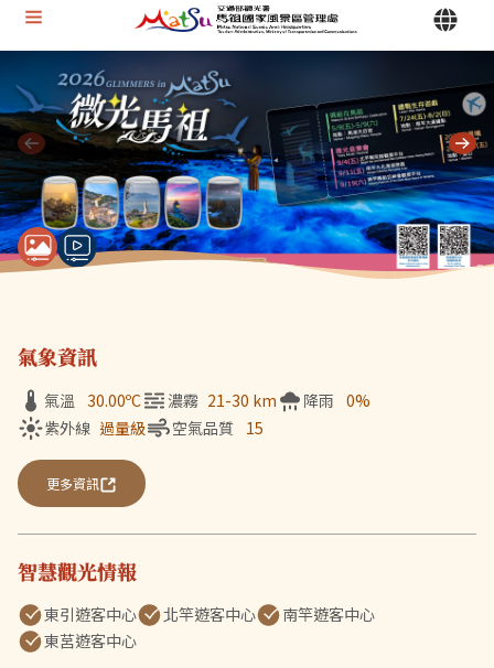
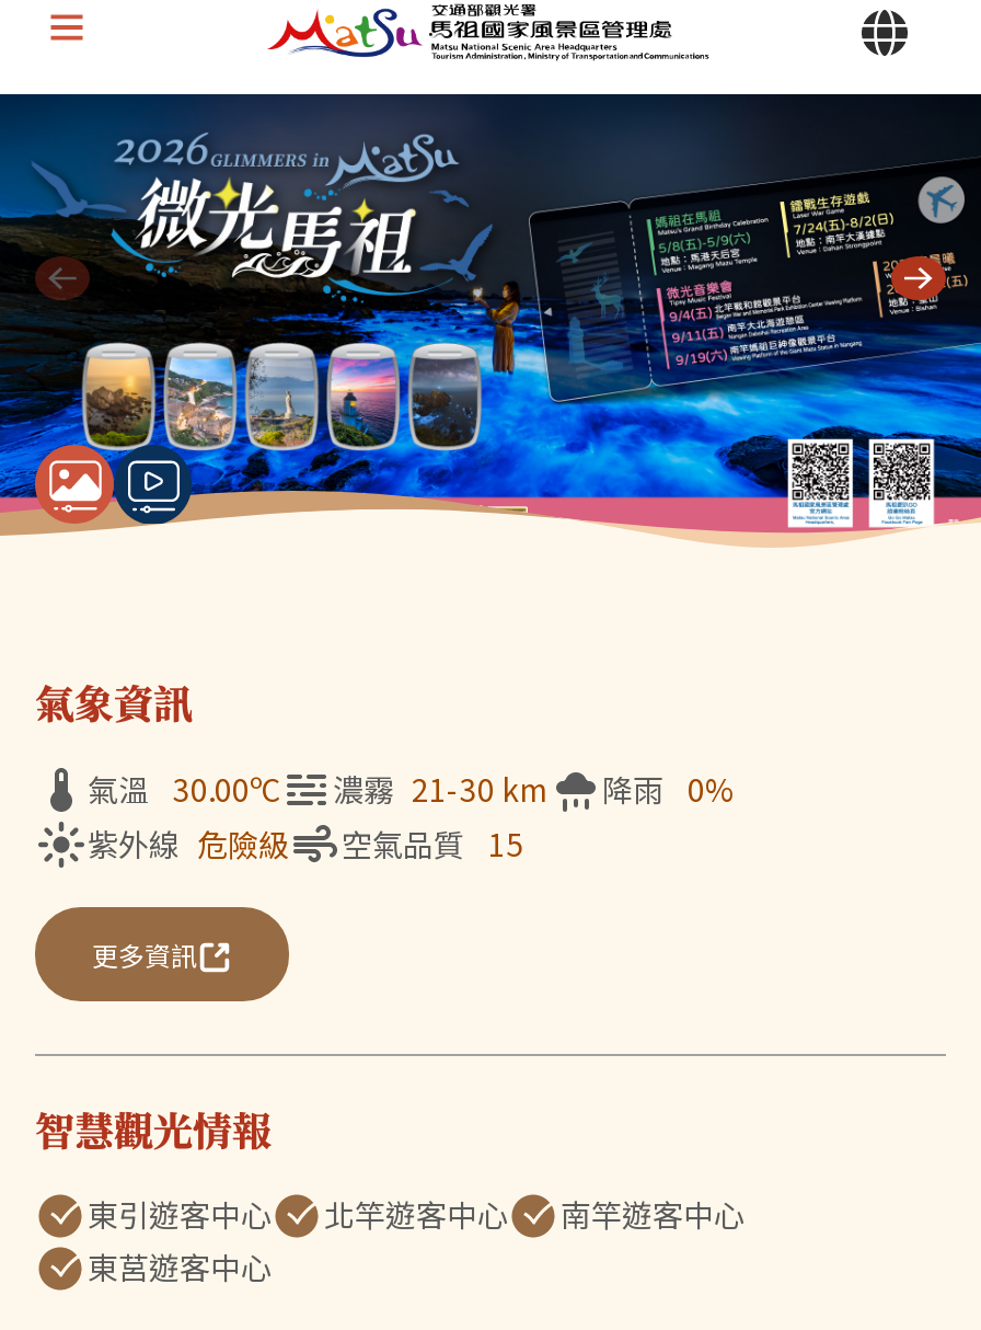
[44,417,146,439] 紫外線 過量級 -> [88,822,289,866] 紫外線 危險級

